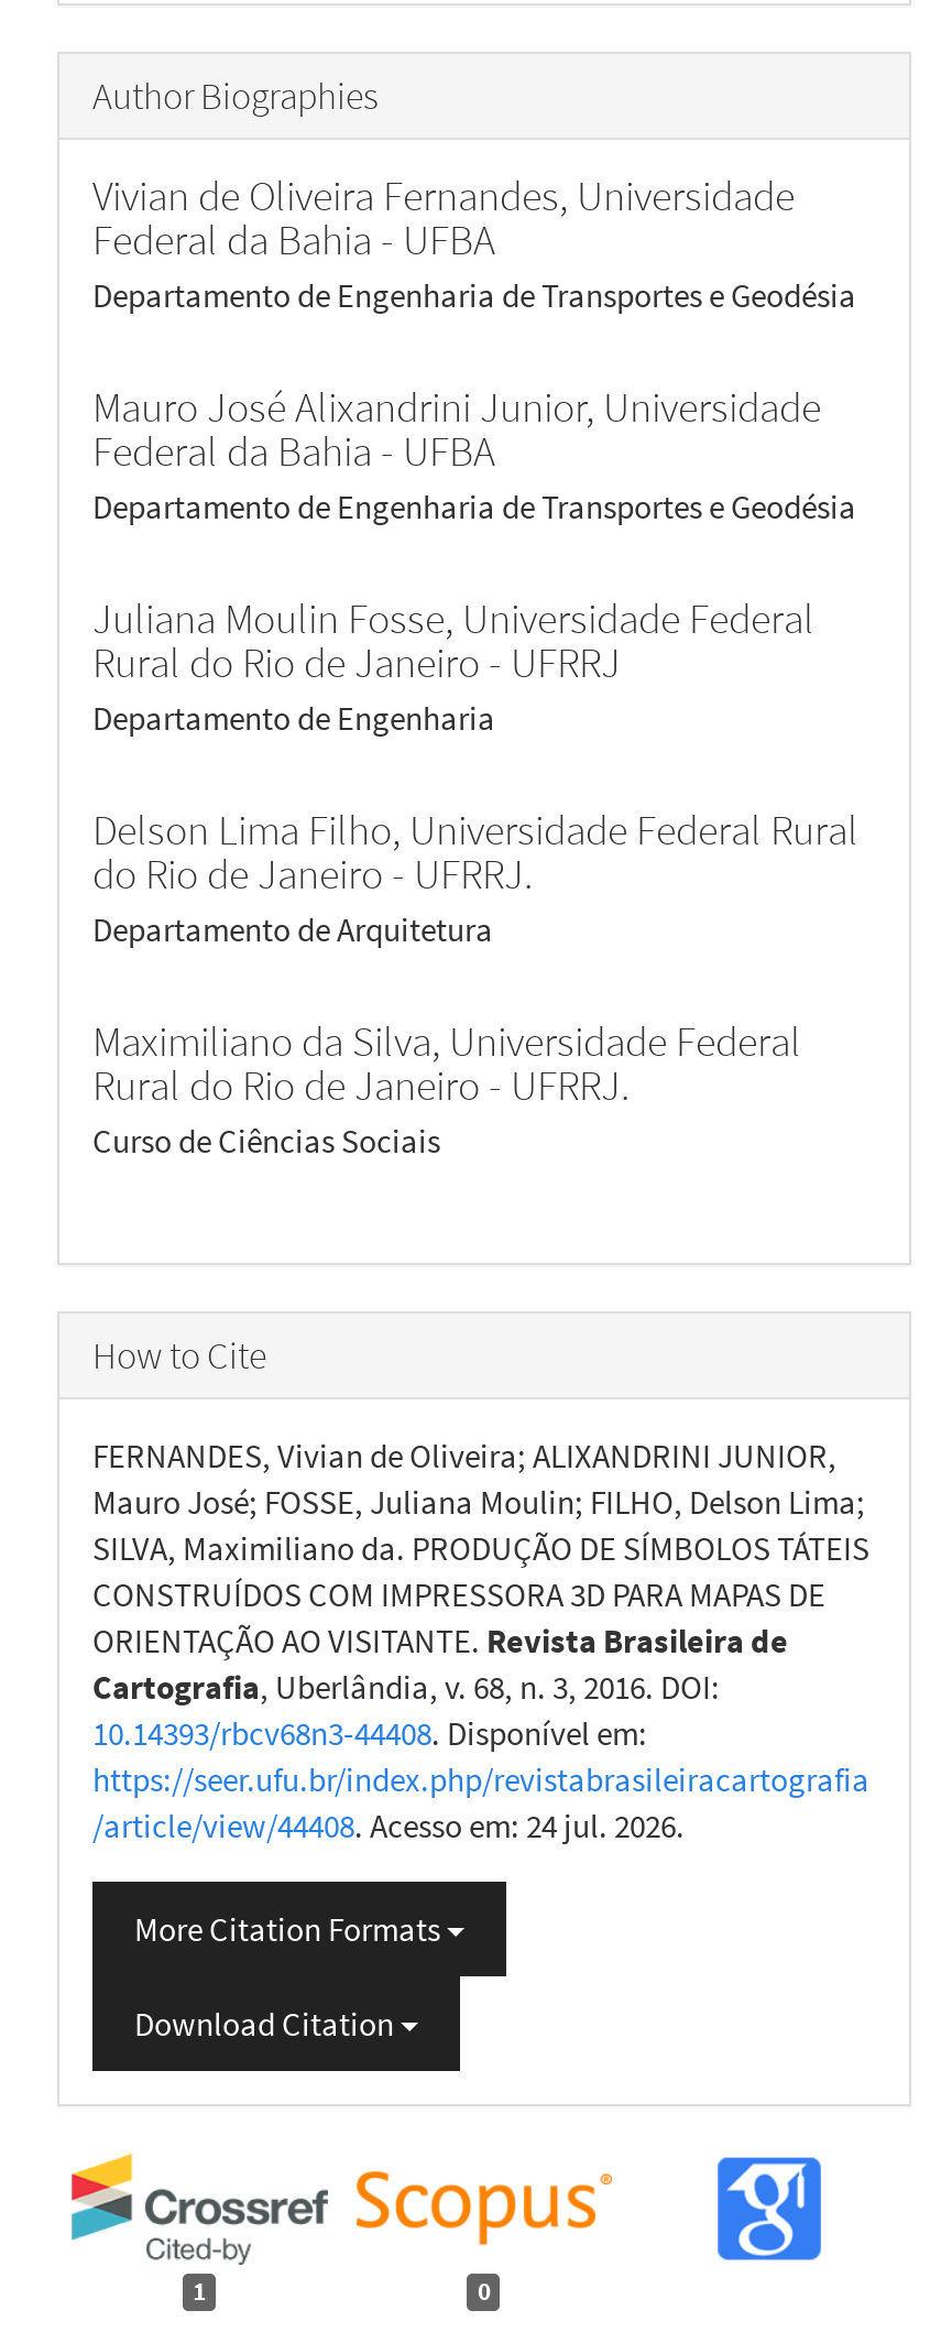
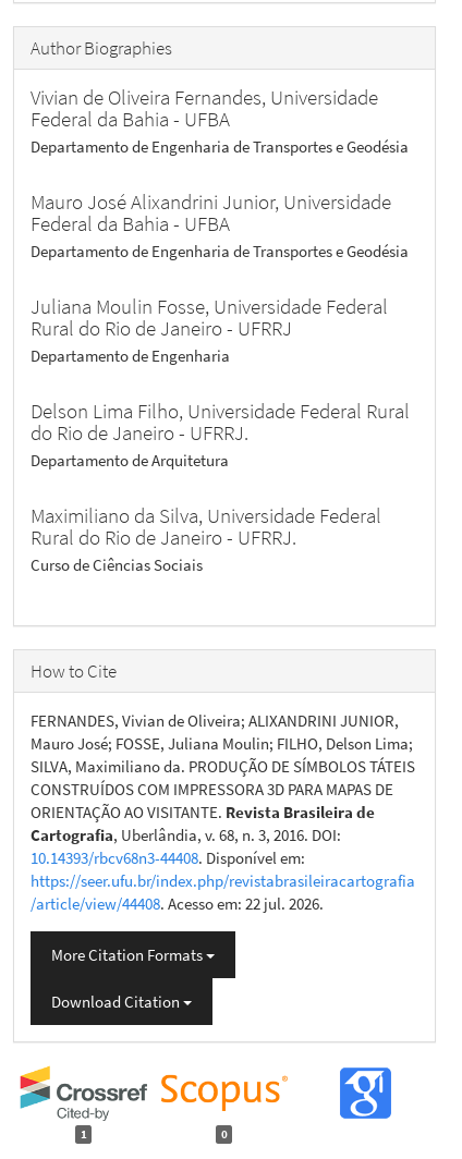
[92,1803,685,1845] /article/view/44408. Acesso em: 24 jul. 2026. -> [31,893,324,913] /article/view/44408. Acesso em: 22 jul. 2026.

